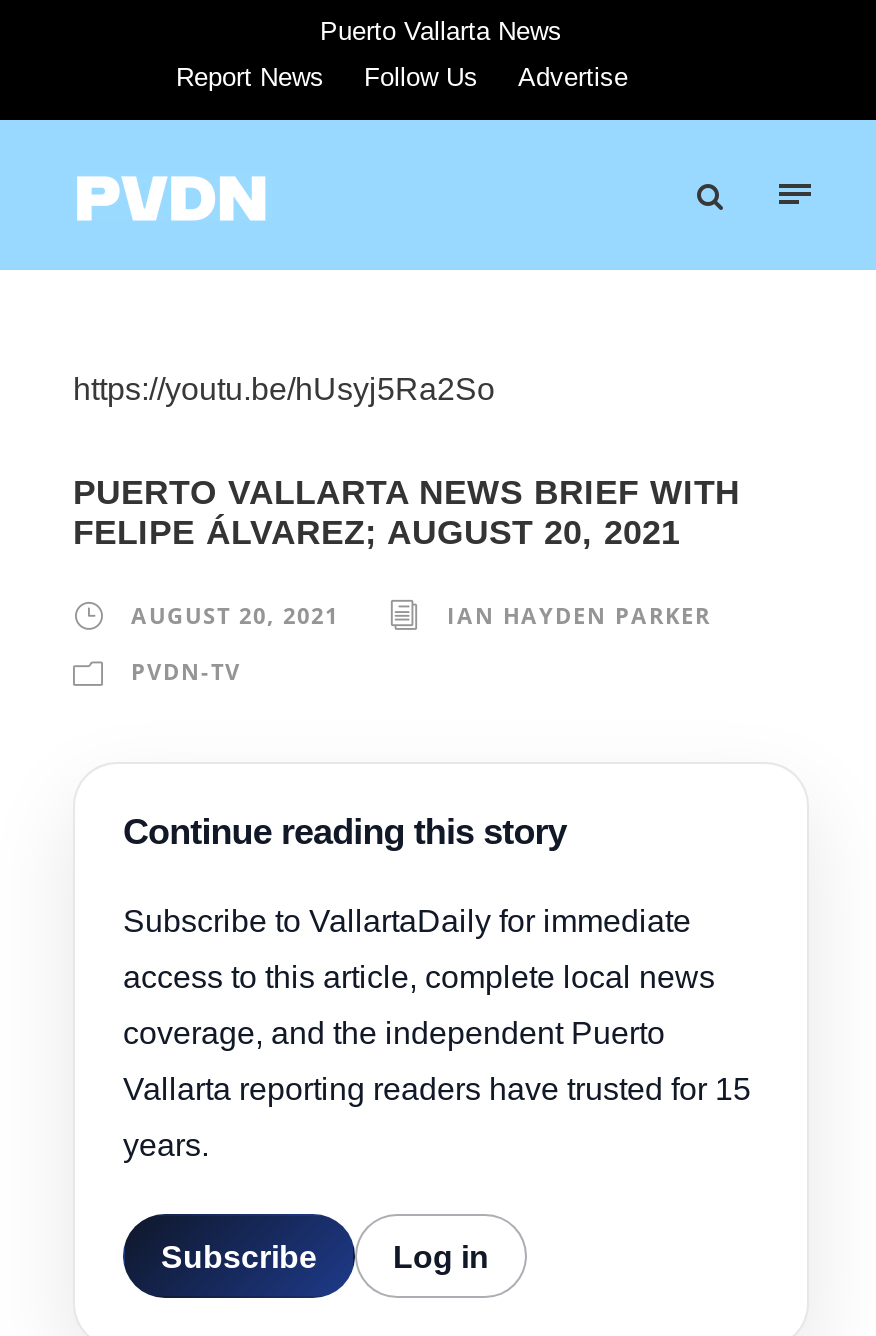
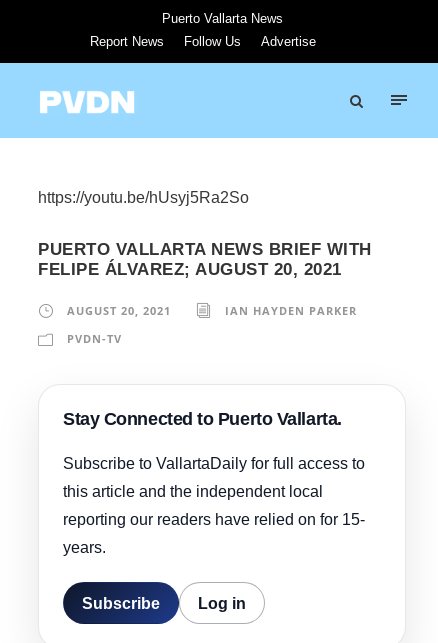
[123,812,751,1106] Continue reading this story | Subscribe to VallartaDaily for immediate | access to this article, complete local news | coverage, and the independent Puerto | Vallarta reporting readers have trusted for 15 -> [63,409,365,528] Stay Connected to Puerto Vallarta. | Subscribe to VallartaDaily for full access to | this article and the independent local | reporting our readers have relied on for 15-

